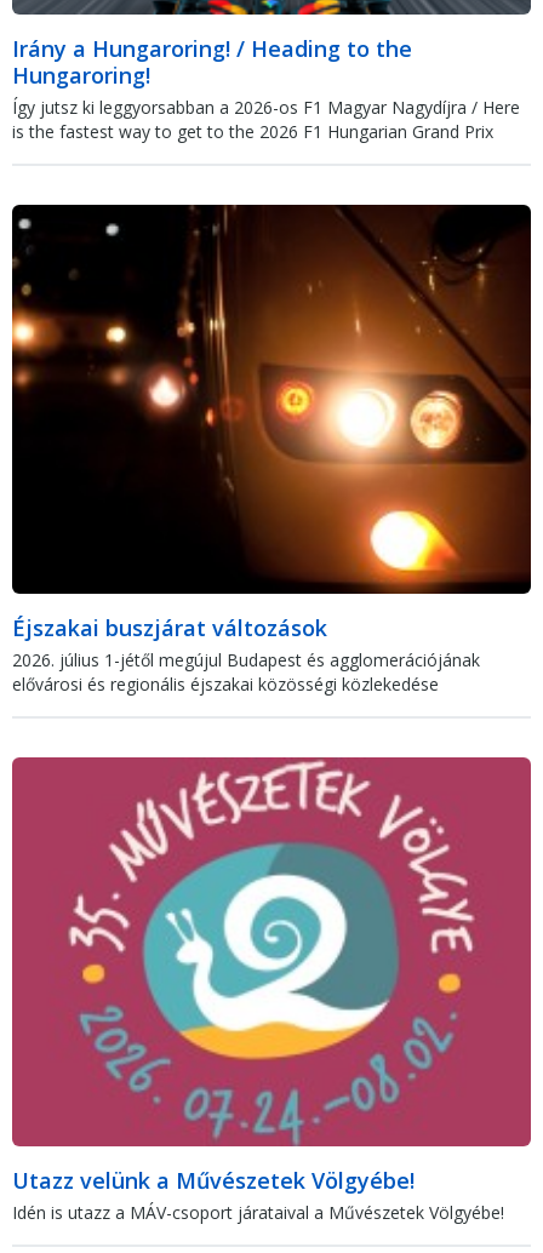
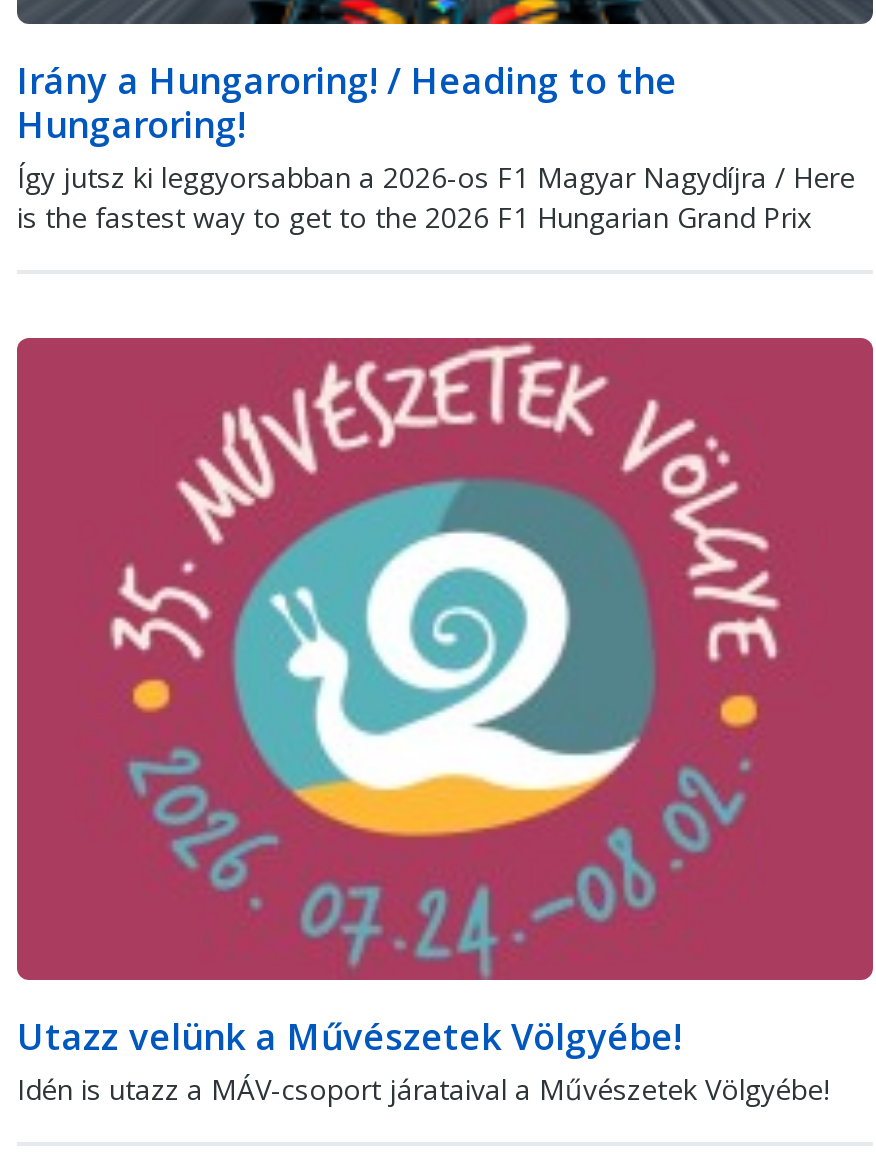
[11,204,532,696] [image] | Éjszakai buszjárat változások | 2026. július 1-jétől megújul Budapest és agglomerációjának | elővárosi és regionális éjszakai közösségi közlekedése -> none

